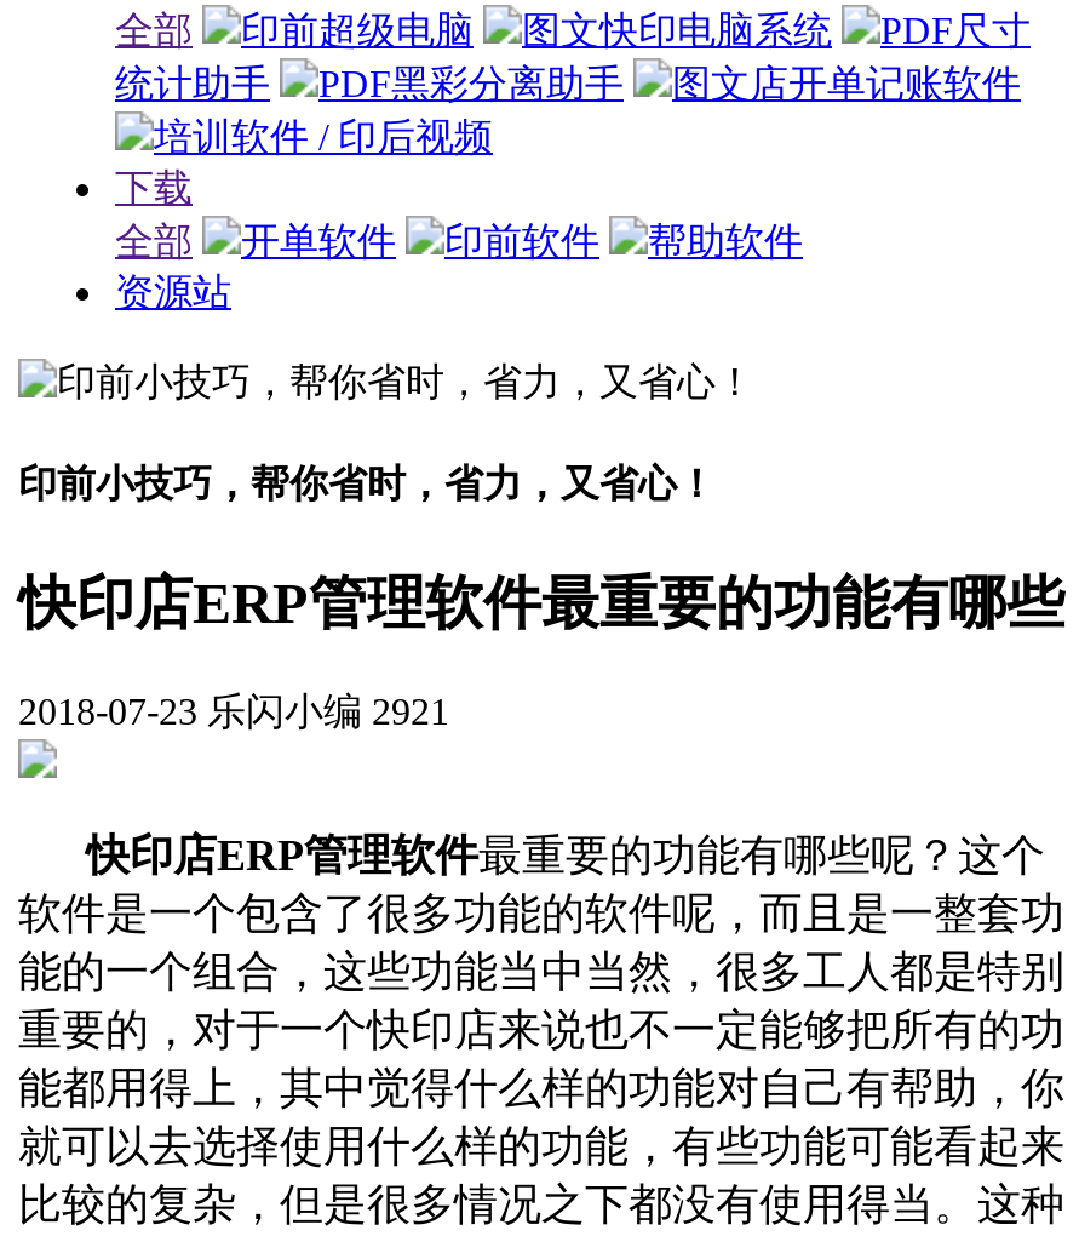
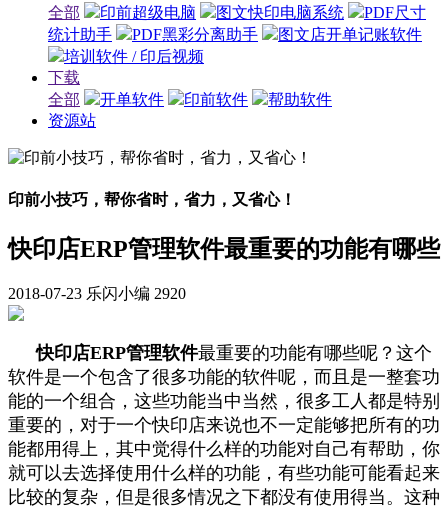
[18,692,449,733] 2018-07-23 乐闪小编 2921 -> [8,285,186,302] 2018-07-23 乐闪小编 2920

